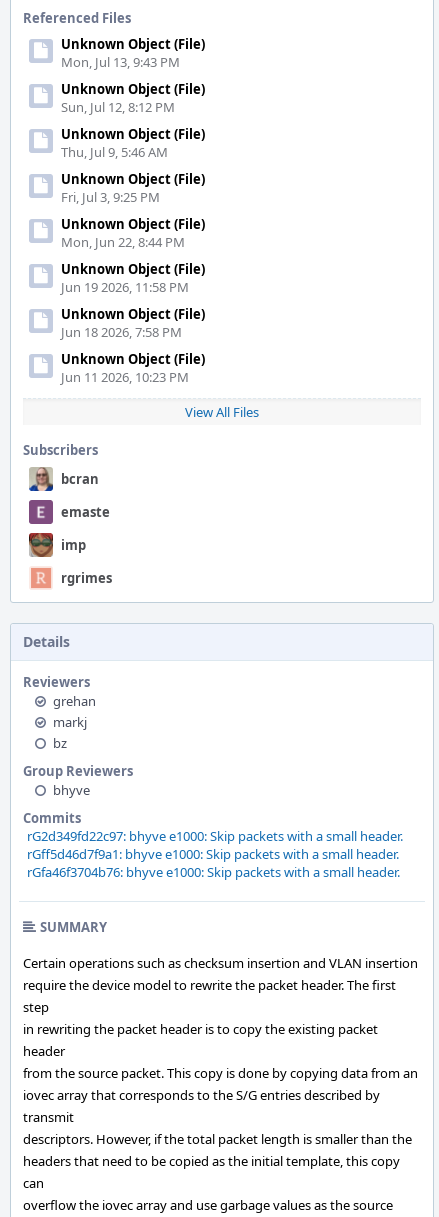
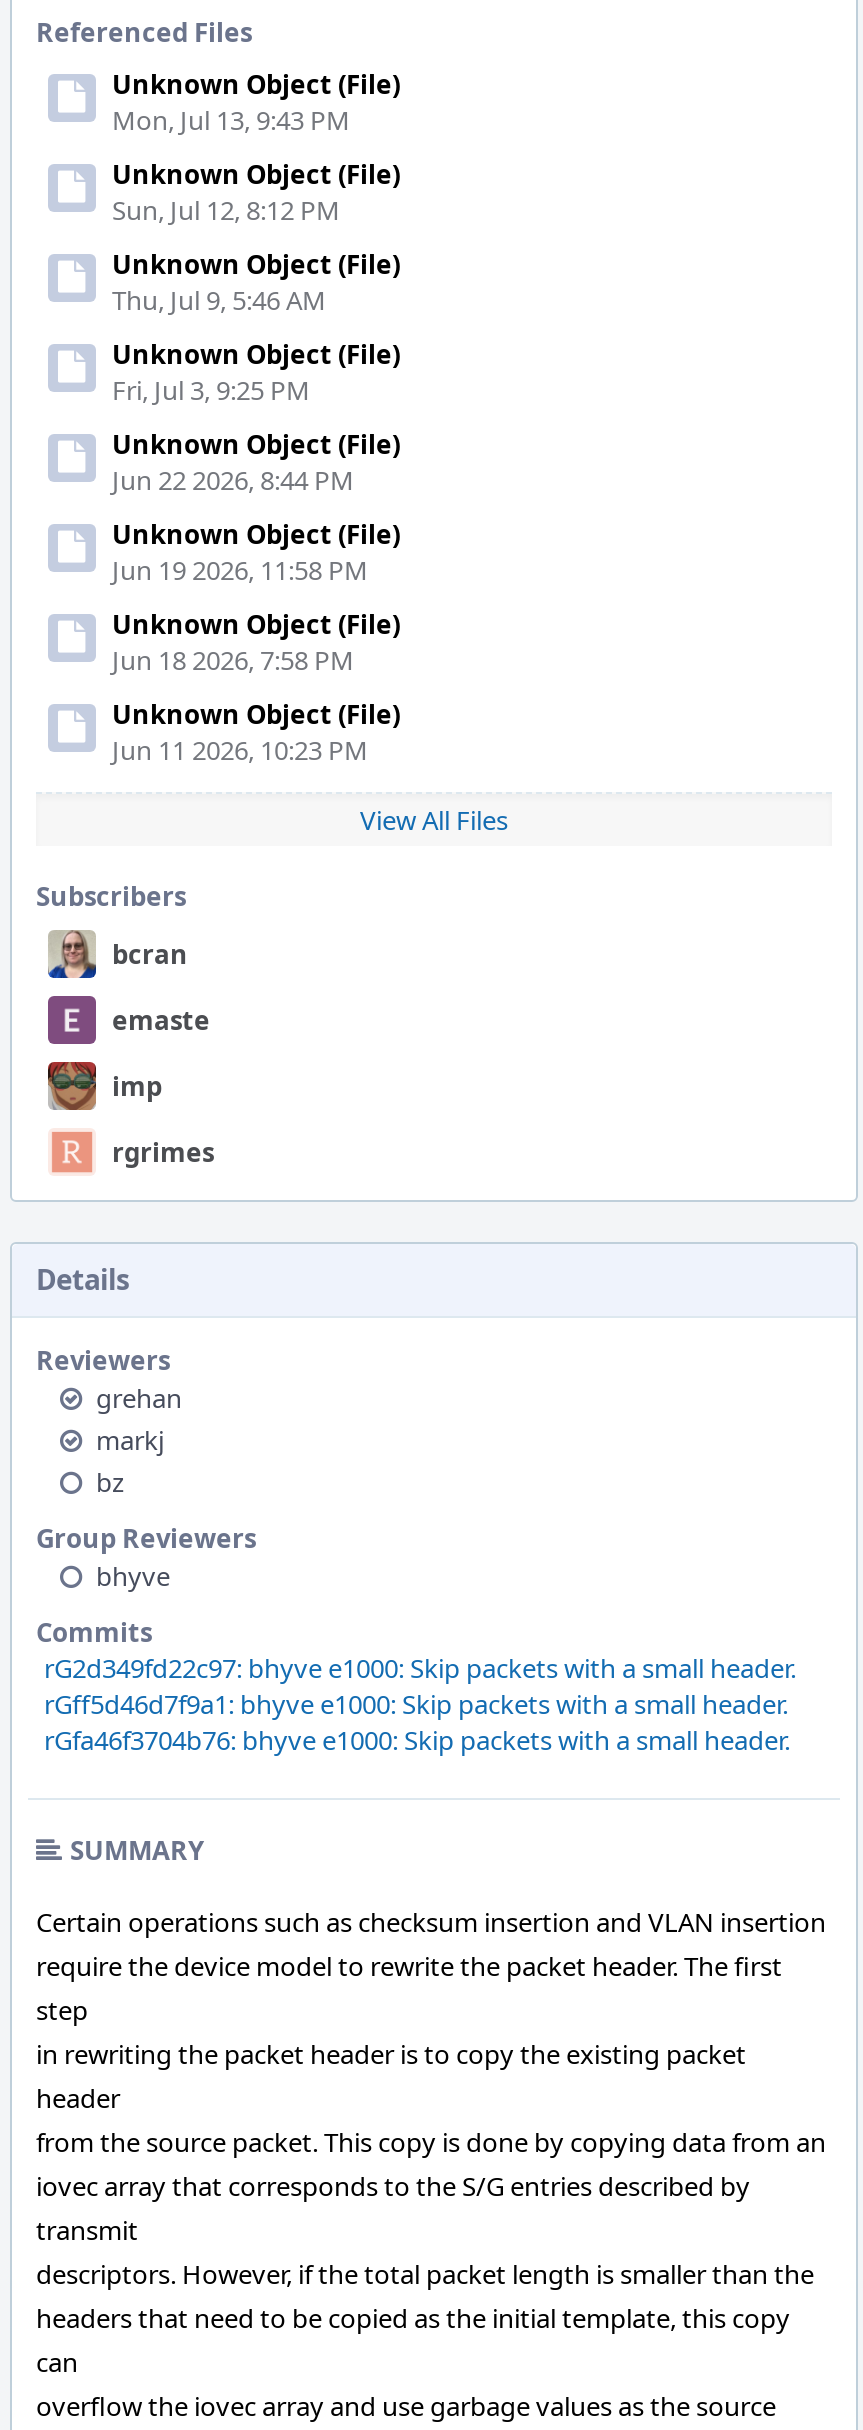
[61,233,185,251] Mon, Jun 22, 8:44 PM -> [112,462,354,498] Jun 22 2026, 8:44 PM

